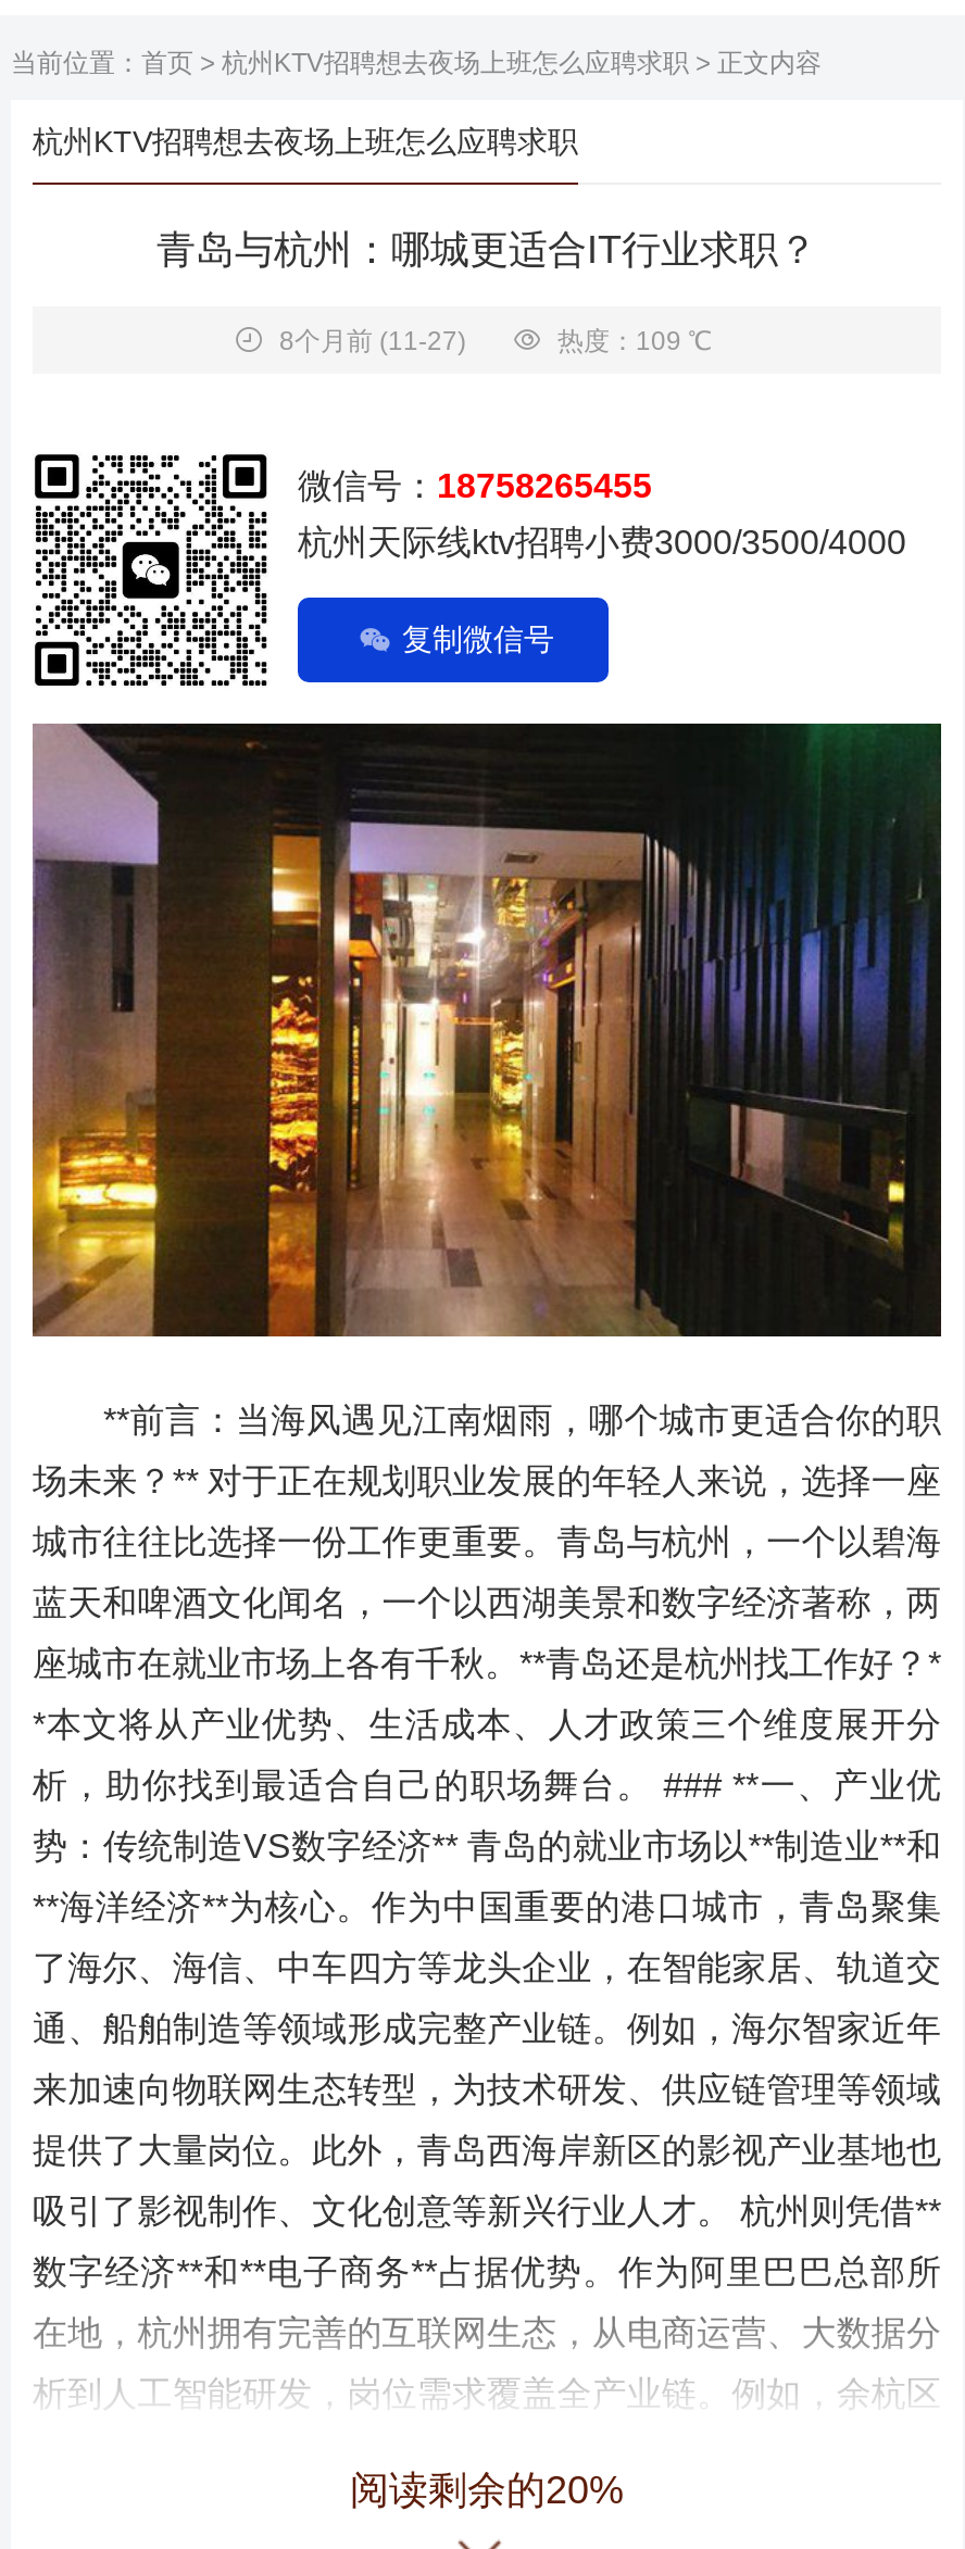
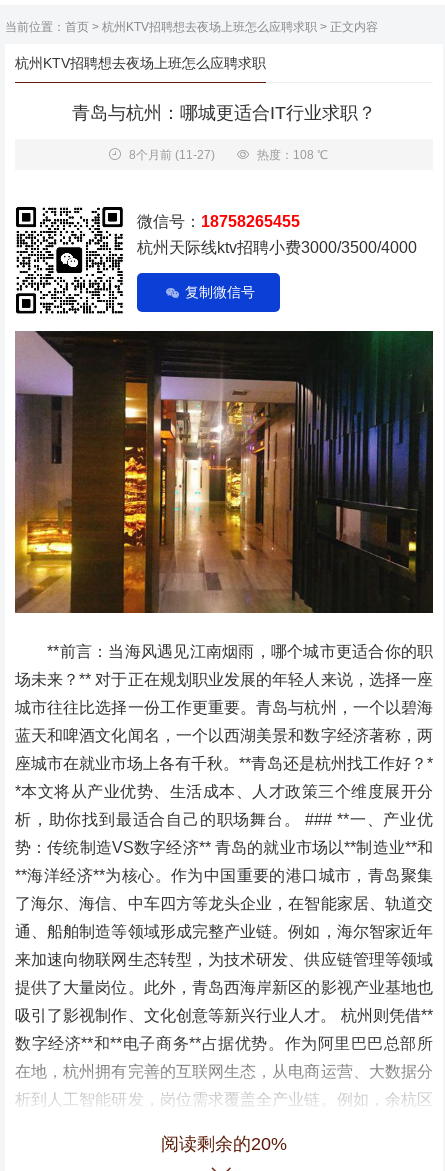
[557,326,712,356] 热度：109 ℃ -> [256,148,327,162] 热度：108 ℃

